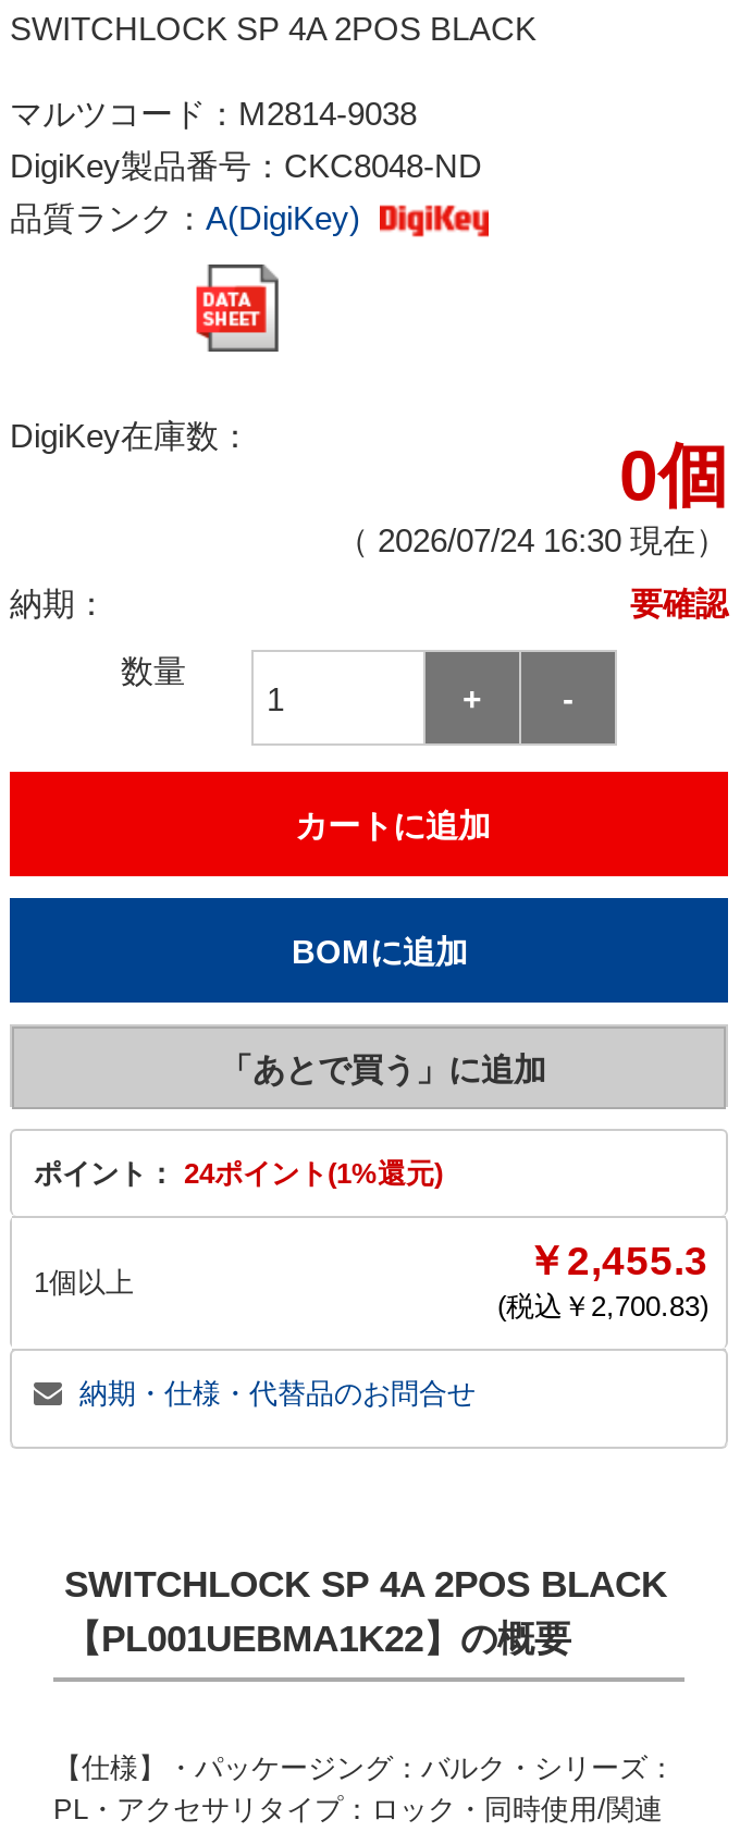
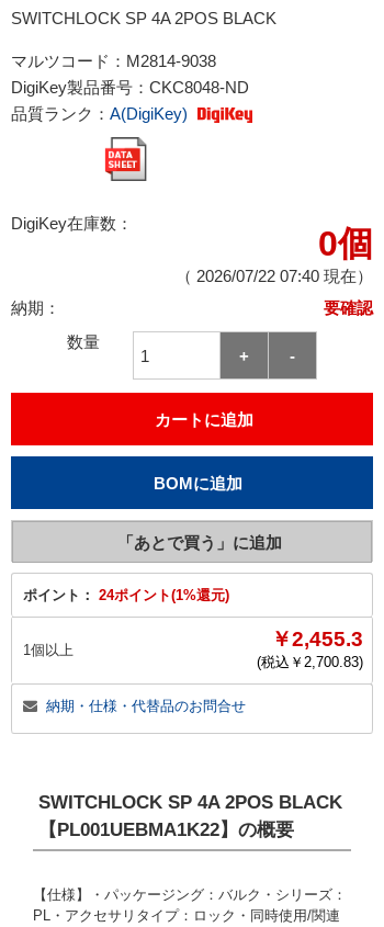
[336,521,728,558] （ 2026/07/24 16:30 現在） -> [176,267,373,285] （ 2026/07/22 07:40 現在）

